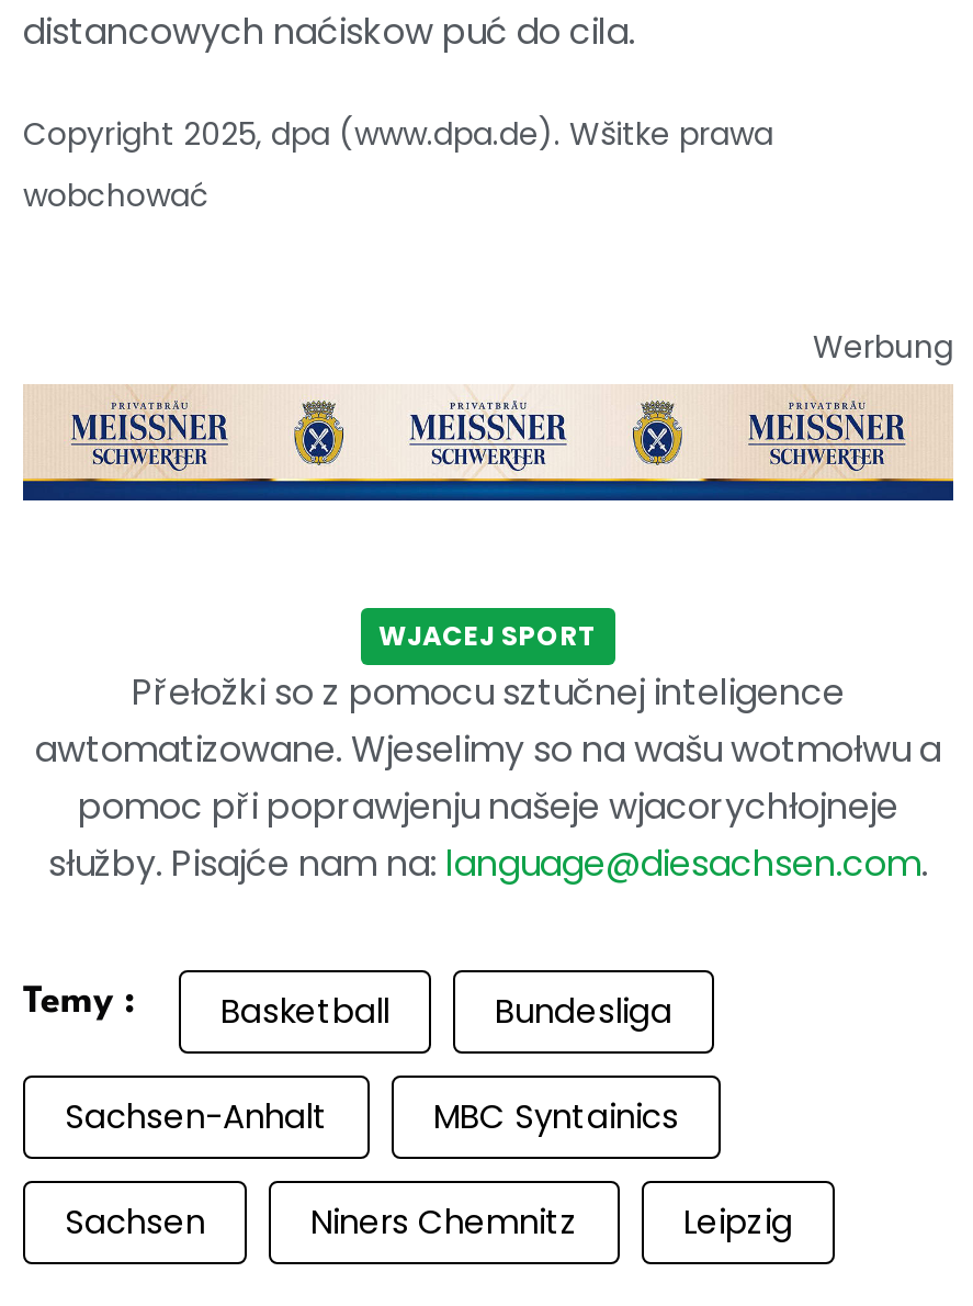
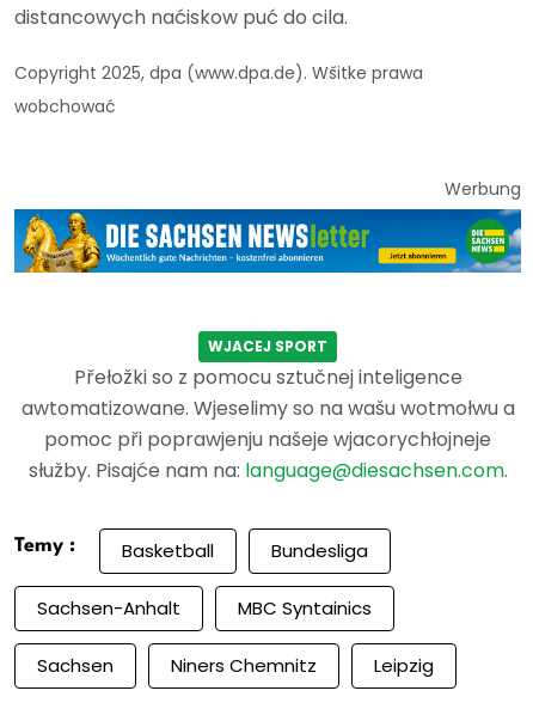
[21,384,955,503] [image] -> [13,208,522,274] [image]

